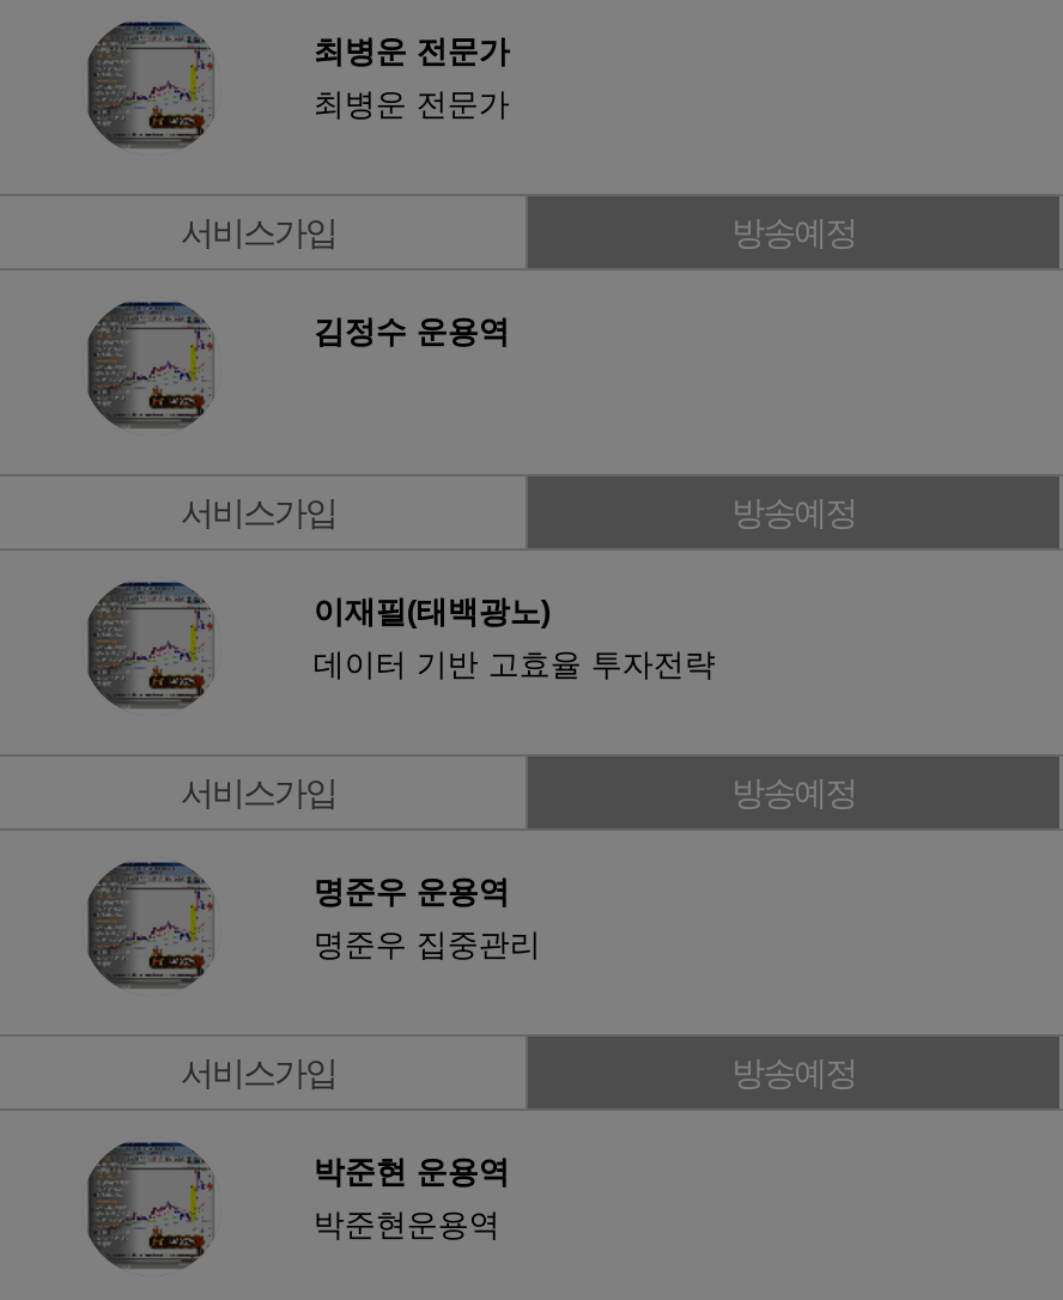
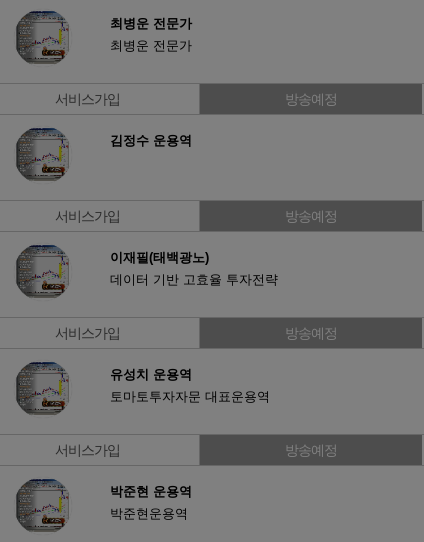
[313,874,510,910] 명준우 운용역 -> [110,367,192,382] 유성치 운용역
[313,927,541,962] 명준우 집중관리 -> [110,389,270,404] 토마토투자자문 대표운용역

